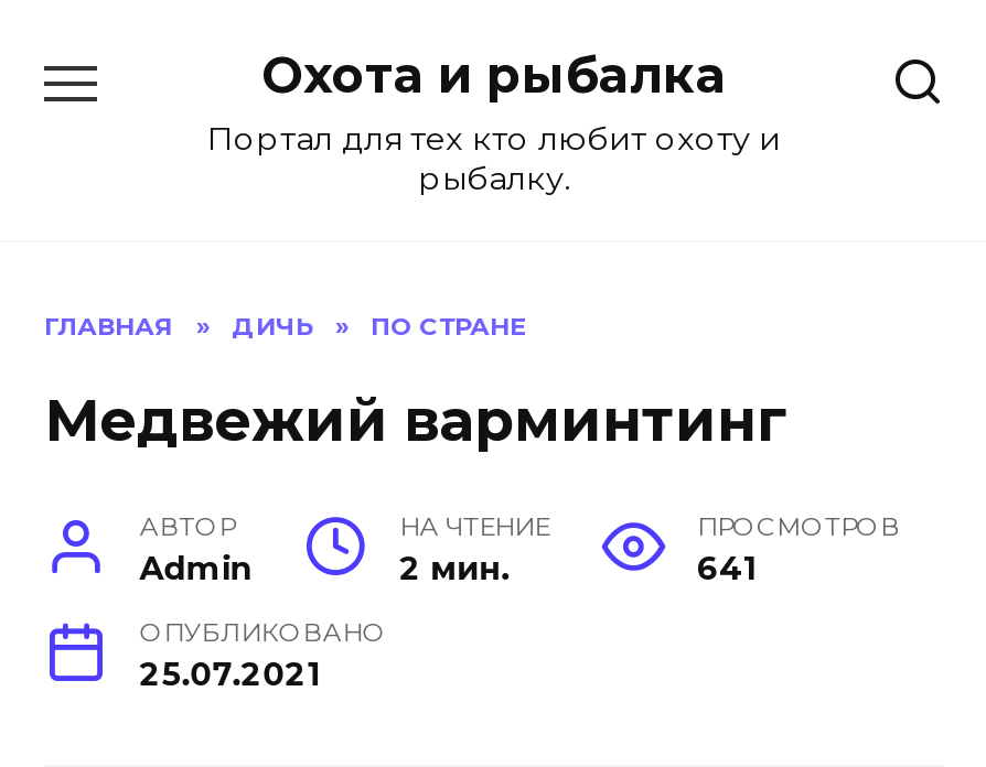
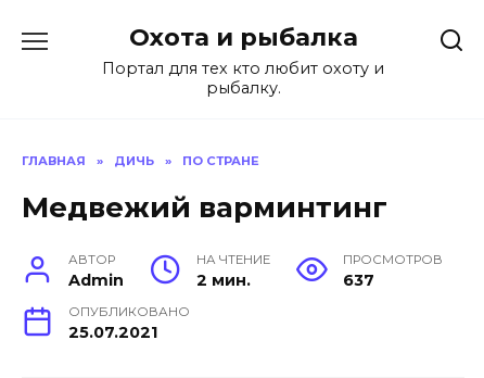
[697,548,757,588] 641 -> [343,270,374,290] 637

